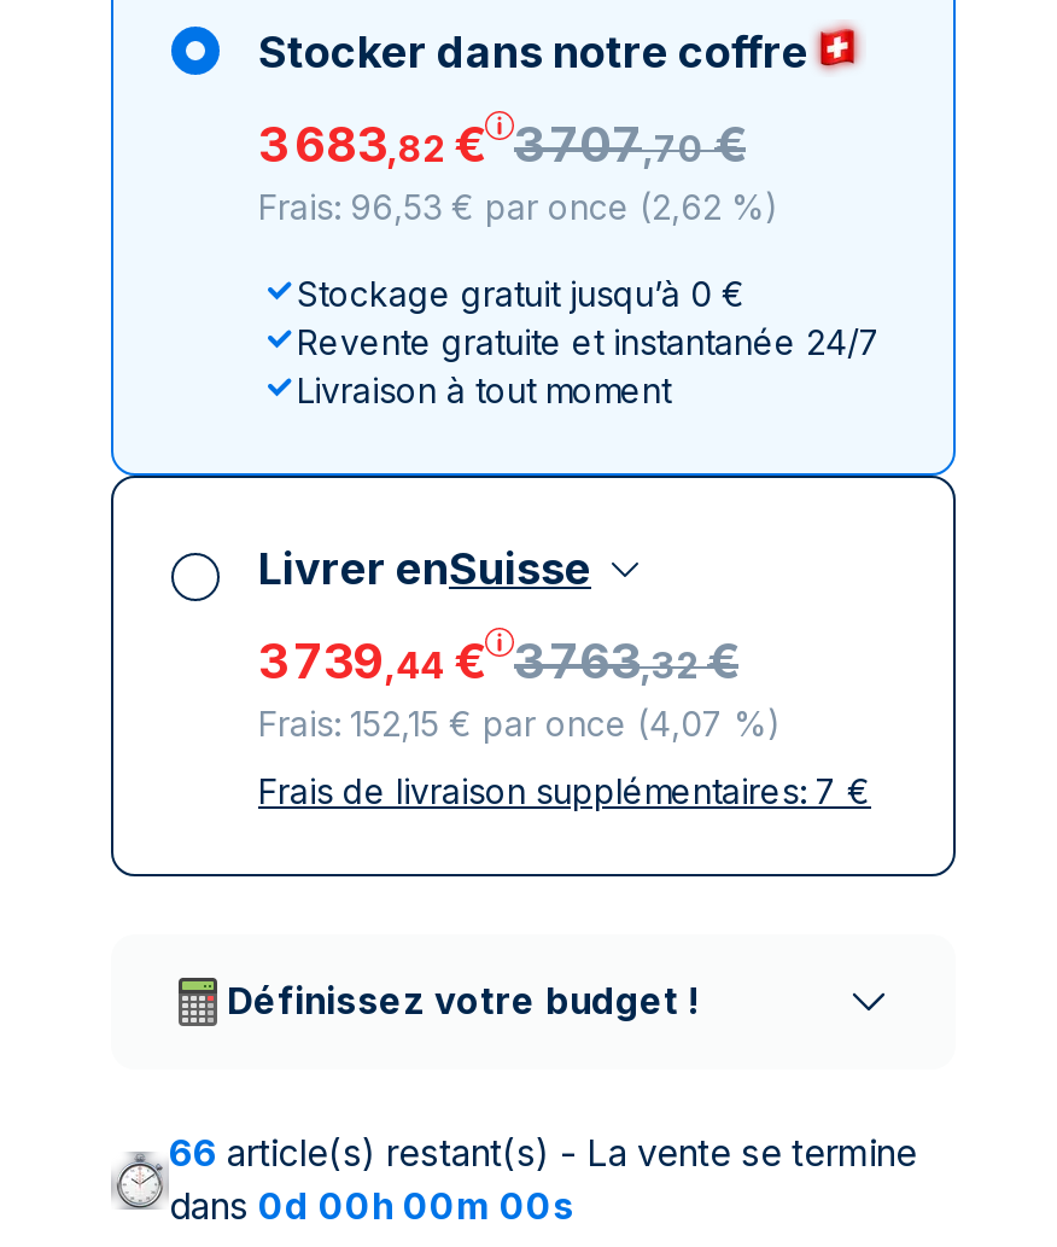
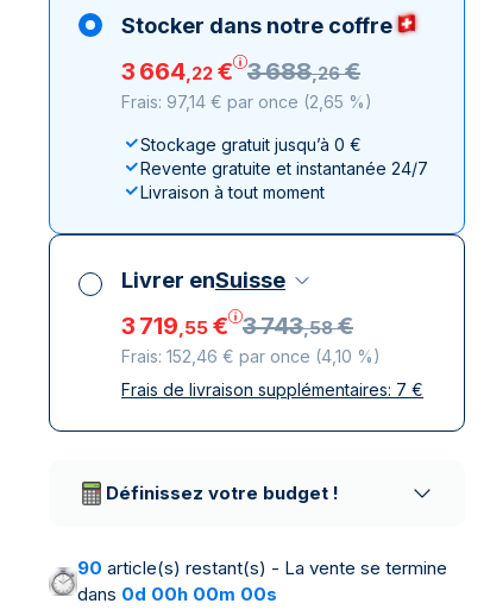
[258,116,746,174] 3 683,82 € 3 707,70 € -> [121,57,360,86] 3 664,22 € 3 688,26 €
[258,186,779,227] Frais: 96,53 € par once (2,62 %) -> [121,92,372,112] Frais: 97,14 € par once (2,65 %)
[258,633,738,690] 3 739,44 € 3 763,32 € -> [121,312,353,340] 3 719,55 € 3 743,58 €
[258,703,782,744] Frais: 152,15 € par once (4,07 %) -> [121,346,381,366] Frais: 152,46 € par once (4,10 %)
[169,1130,917,1176] 66 article(s) restant(s) - La vente se termine -> [77,557,447,579] 90 article(s) restant(s) - La vente se termine

